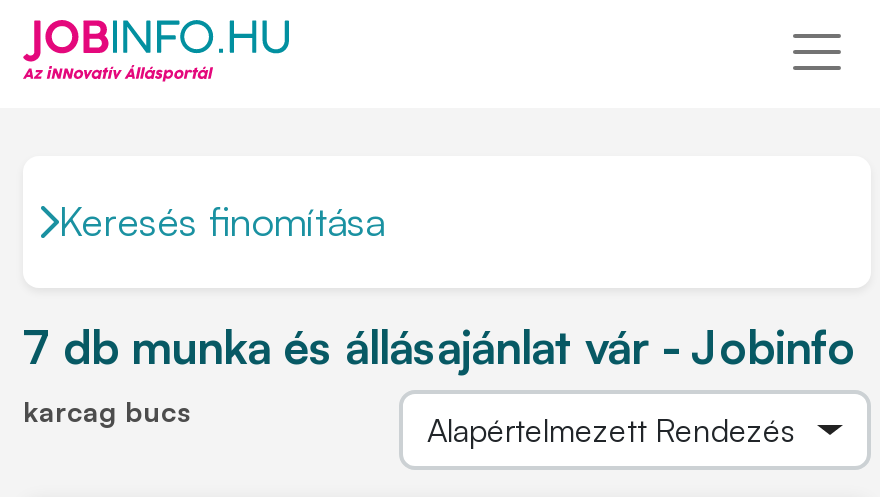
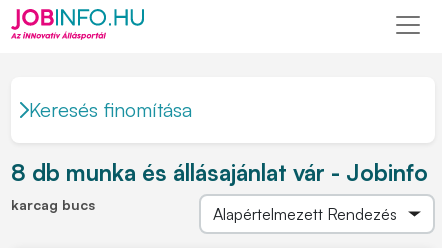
[23,318,855,376] 7 db munka és állásajánlat vár - Jobinfo -> [11,158,428,187] 8 db munka és állásajánlat vár - Jobinfo

